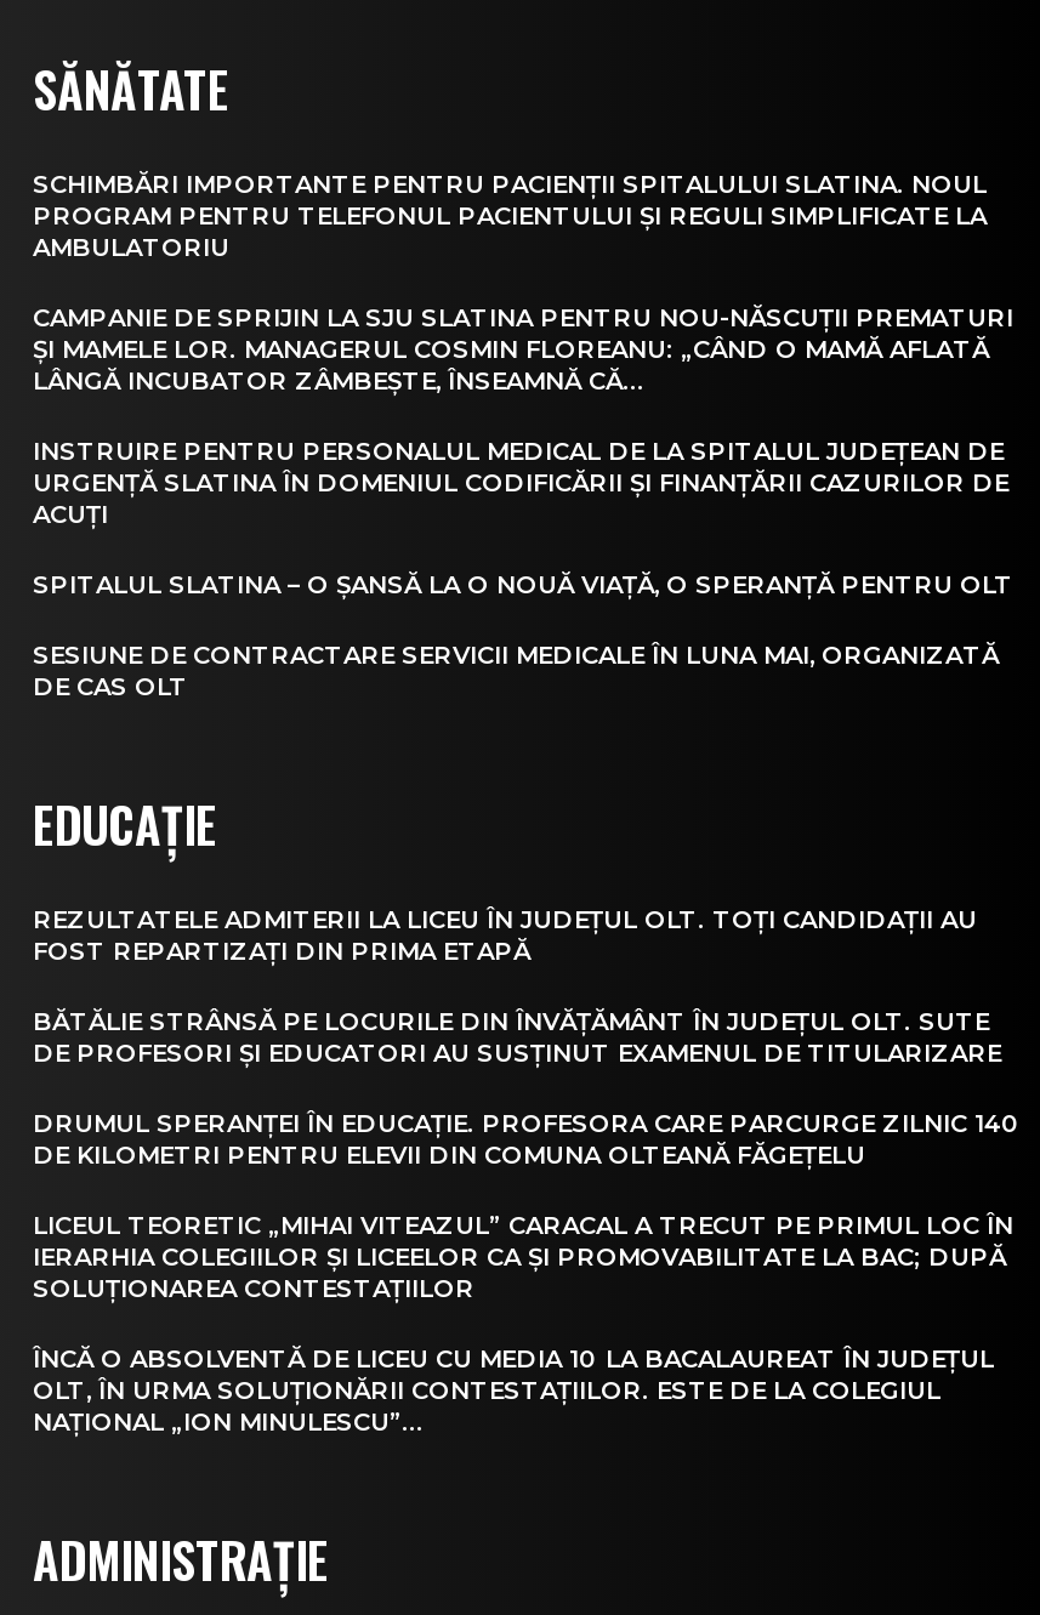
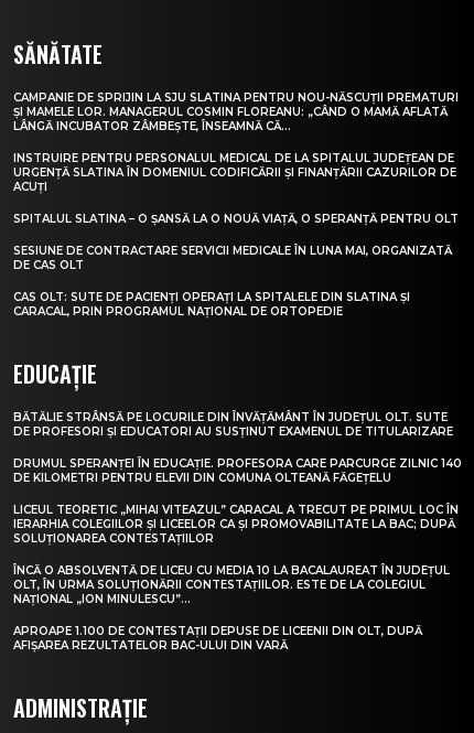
[33,170,987,265] SCHIMBĂRI IMPORTANTE PENTRU PACIENȚII SPITALULUI SLATINA. NOUL | PROGRAM PENTRU TELEFONUL PACIENTULUI ȘI REGULI SIMPLIFICATE LA | AMBULATORIU -> none
moved [33,303,1013,704] -> [13,90,459,272]: CAMPANIE DE SPRIJIN LA SJU SLATINA PENTRU NOU-NĂSCUȚII PREMATURI | ȘI MAMELE LOR. MANAGERUL COSMIN FLOREANU: „CÂND O MAMĂ AFLATĂ | LÂNGĂ INCUBATOR ZÂMBEȘTE, ÎNSEAMNĂ CĂ... | ... | SESIUNE DE CONTRACTARE SERVICII MEDICALE ÎN LUNA MAI, ORGANIZATĂ | DE CAS OLT
none -> [13,289,410,318] CAS OLT: SUTE DE PACIENȚI OPERAȚI LA SPITALELE DIN SLATINA ȘI | CARACAL, PRIN PROGRAMUL NAȚIONAL DE ORTOPEDIE
[33,905,977,968] REZULTATELE ADMITERII LA LICEU ÎN JUDEȚUL OLT. TOȚI CANDIDAȚII AU | FOST REPARTIZAȚI DIN PRIMA ETAPĂ -> none
moved [33,1007,1021,1439] -> [13,409,462,606]: BĂTĂLIE STRÂNSĂ PE LOCURILE DIN ÎNVĂȚĂMÂNT ÎN JUDEȚUL OLT. SUTE | DE PROFESORI ȘI EDUCATORI AU SUSȚINUT EXAMENUL DE TITULARIZARE | DRUMUL SPERANȚEI ÎN EDUCAȚIE. PROFESORA CARE PARCURGE ZILNIC 140 | ... | OLT, ÎN URMA SOLUȚIONĂRII CONTESTAȚIILOR. ESTE DE LA COLEGIUL | NAȚIONAL „ION MINULESCU”...
none -> [13,623,422,652] APROAPE 1.100 DE CONTESTAȚII DEPUSE DE LICEENII DIN OLT, DUPĂ | AFIȘAREA REZULTATELOR BAC-ULUI DIN VARĂ

